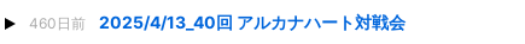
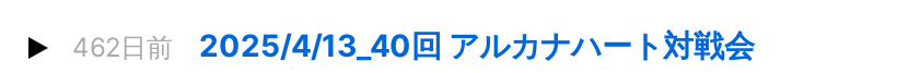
[29,12,406,32] 460日前 2025/4/13_40回 アルカナハート対戦会 -> [72,26,755,63] 462日前 2025/4/13_40回 アルカナハート対戦会

